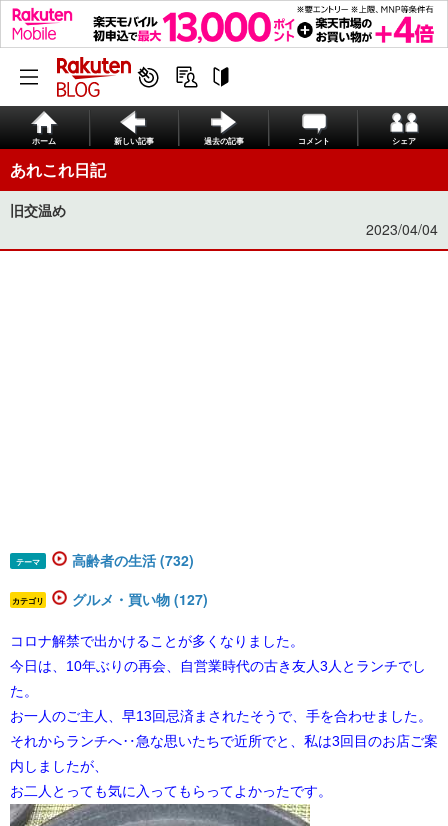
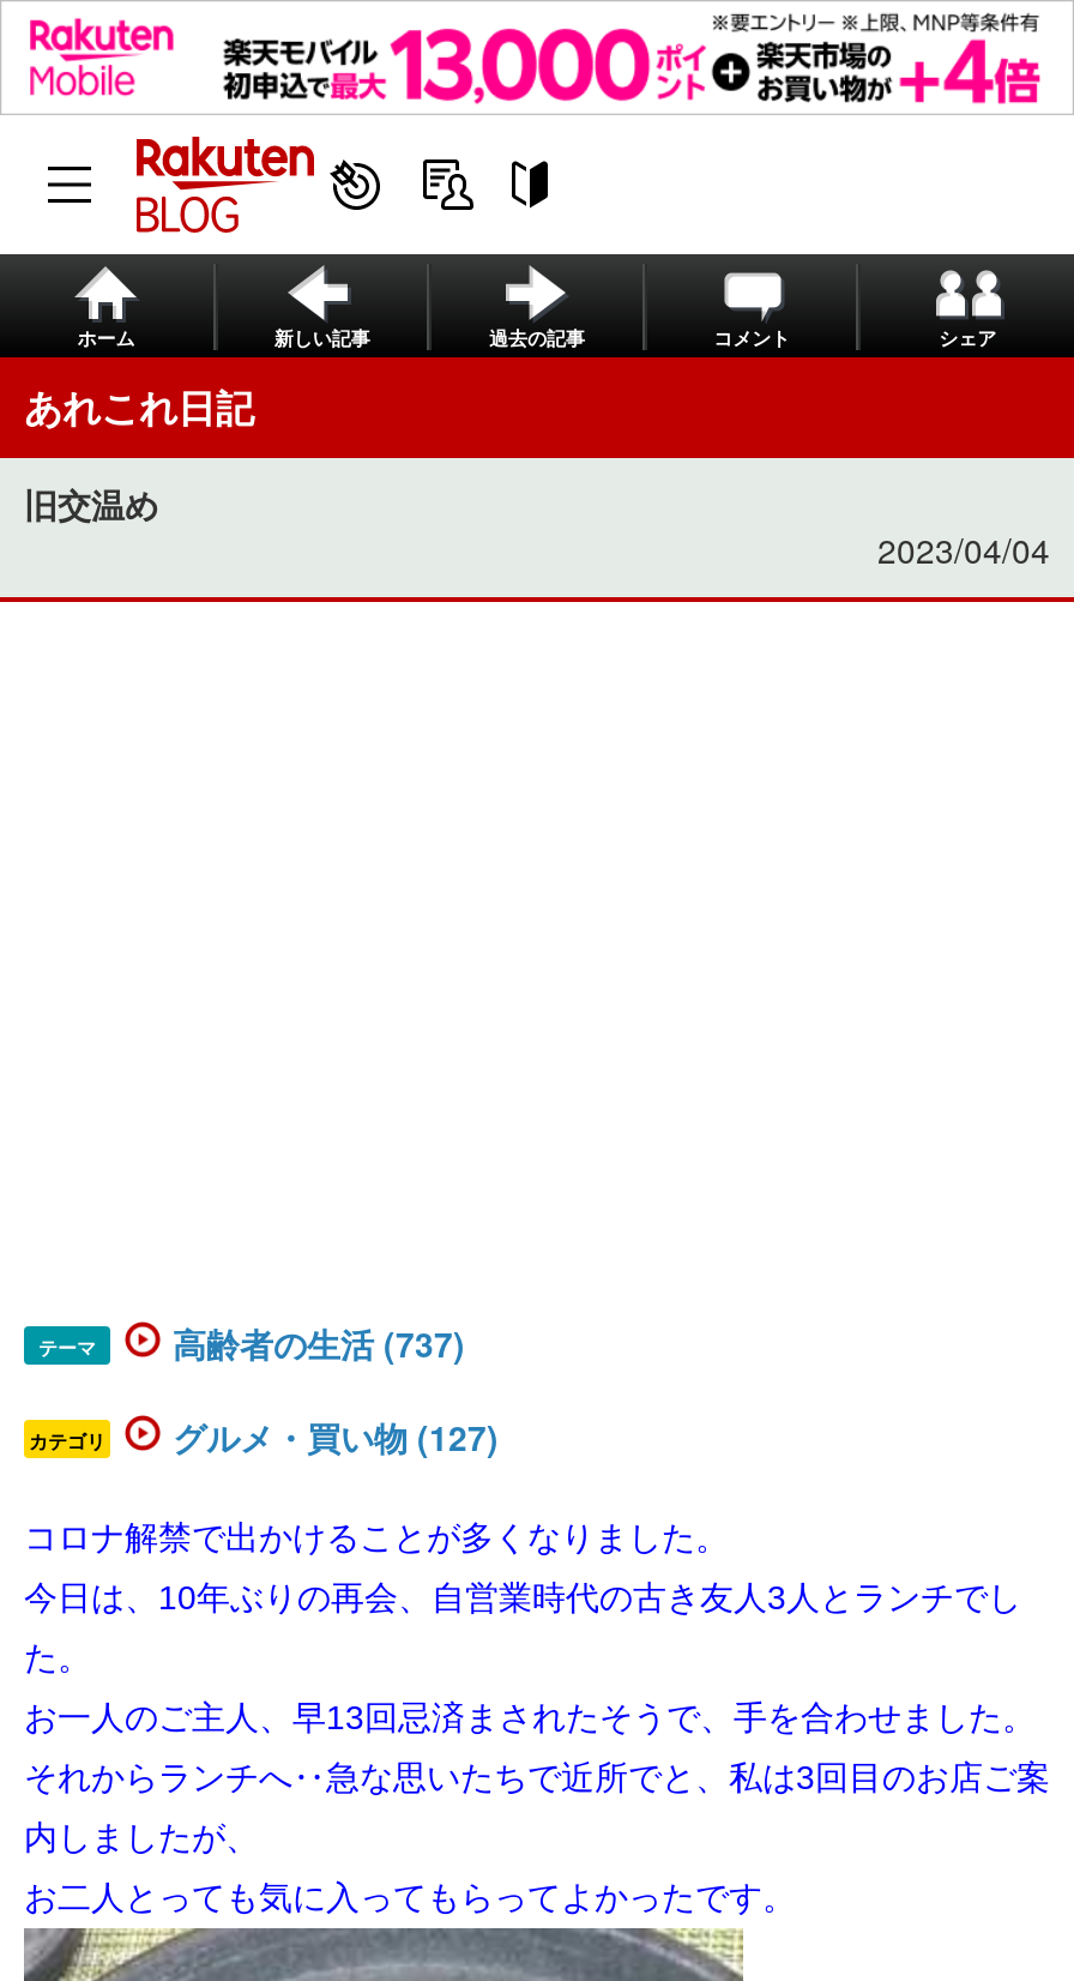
[72,550,194,570] 高齢者の生活 (732) -> [173,1319,465,1367] 高齢者の生活 (737)

